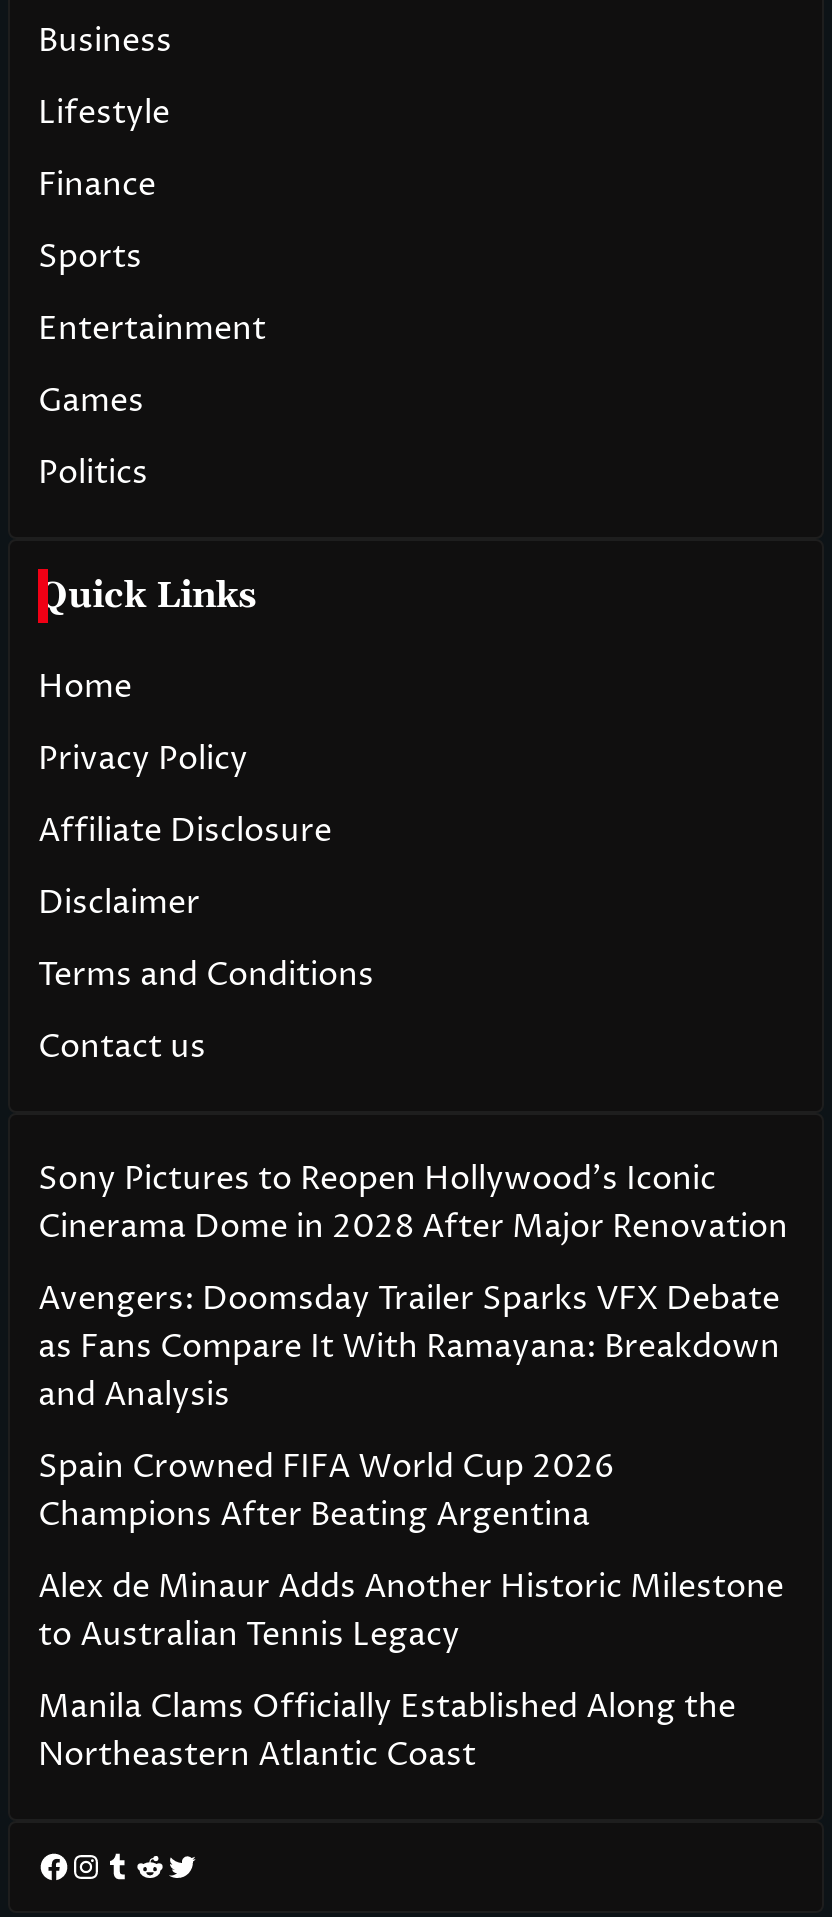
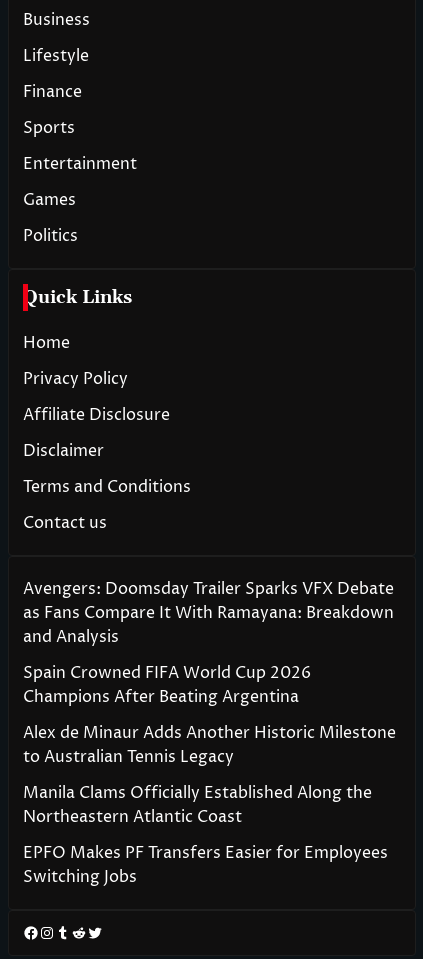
[38,1157,788,1249] Sony Pictures to Reopen Hollywood’s Iconic | Cinerama Dome in 2028 After Major Renovation -> none
moved [38,1277,784,1777] -> [23,578,396,828]: Avengers: Doomsday Trailer Sparks VFX Debate | as Fans Compare It With Ramayana: Breakdown | and Analysis | ... | Manila Clams Officially Established Along the | Northeastern Atlantic Coast
none -> [23,842,388,888] EPFO Makes PF Transfers Easier for Employees | Switching Jobs

